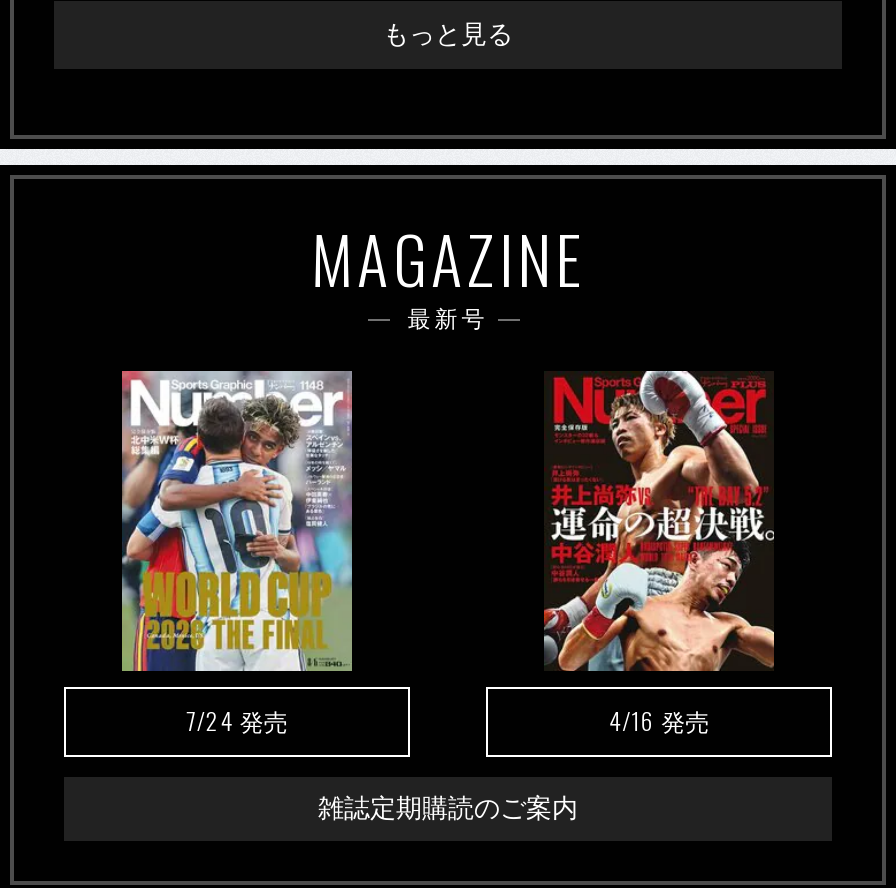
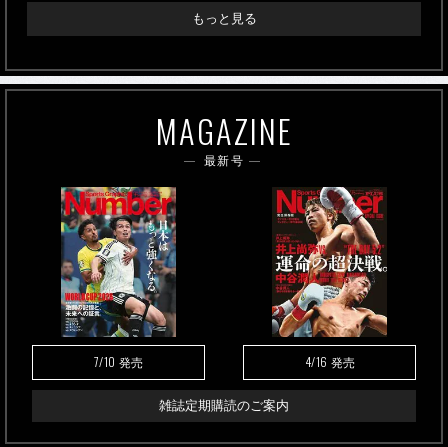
[120,369,354,736] [image] | 7/24発売 -> [61,186,176,369] [image] | 7/10発売

